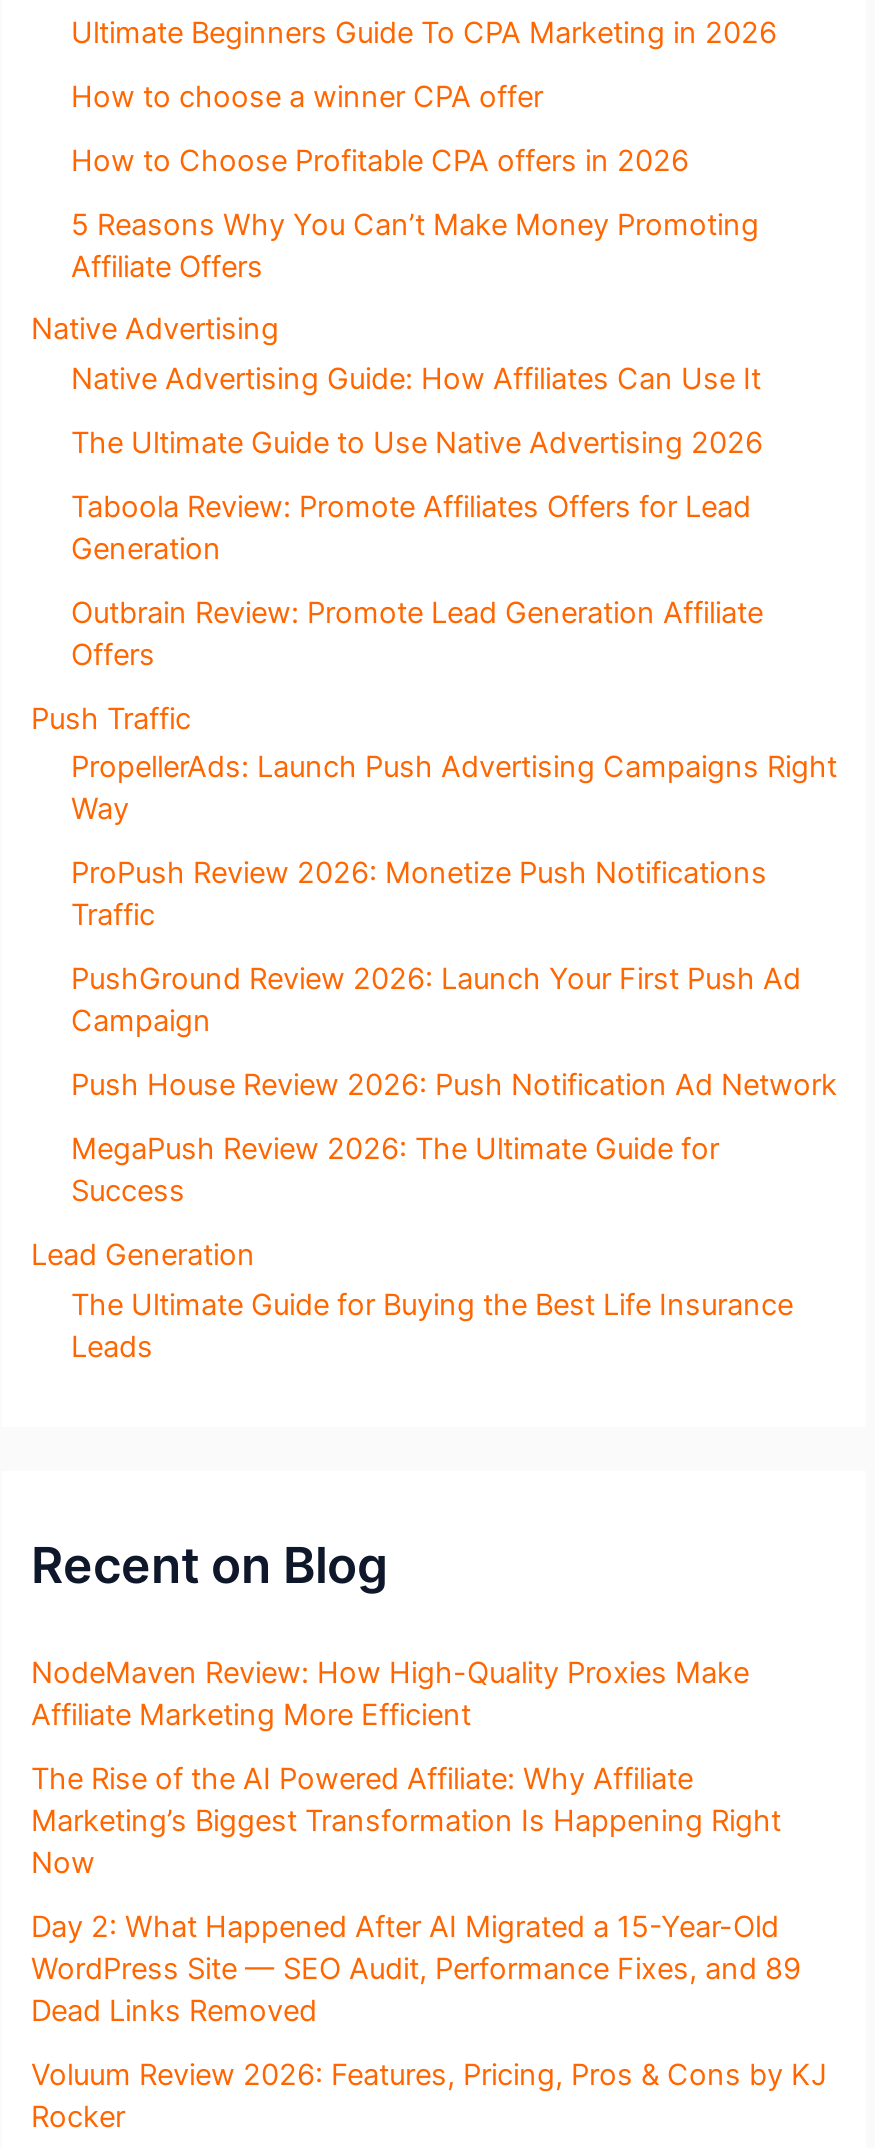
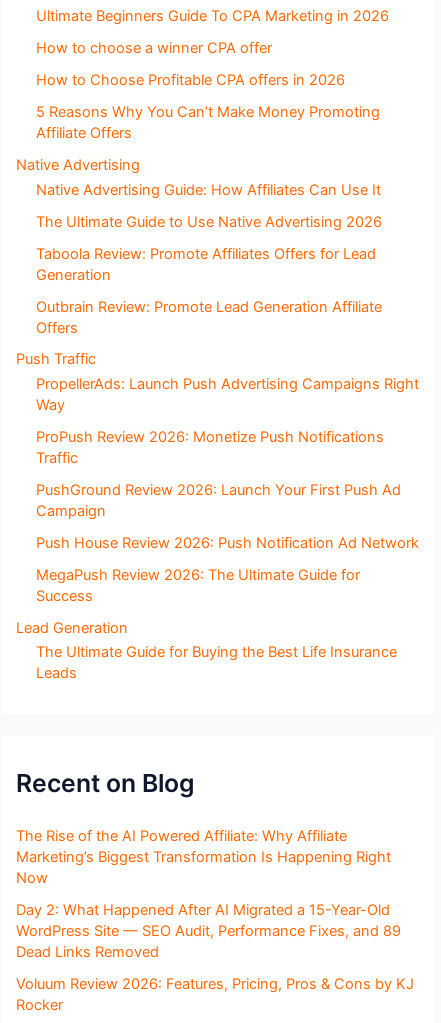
[31,1655,749,1733] NodeMaven Review: How High-Quality Proxies Make | Affiliate Marketing More Efficient -> none

